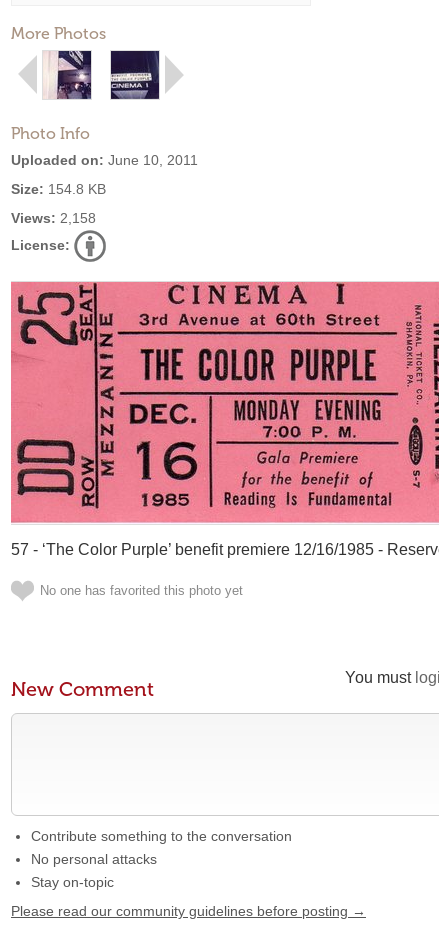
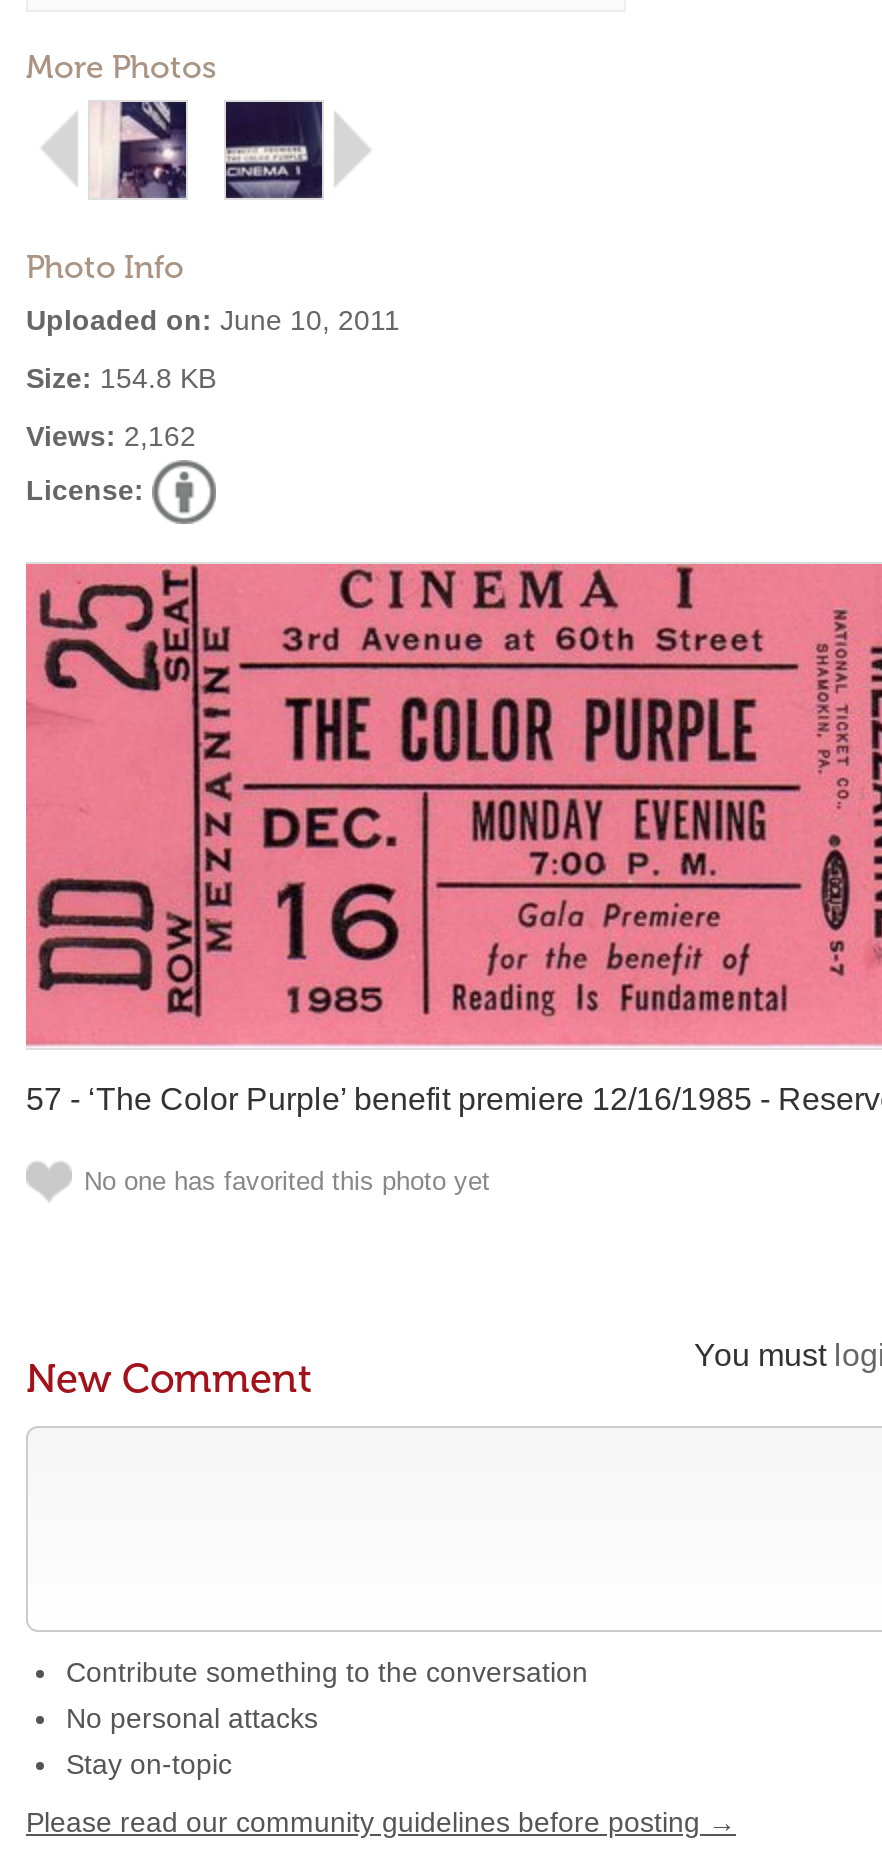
[11,210,96,226] Views: 2,158 -> [26,420,196,452] Views: 2,162

